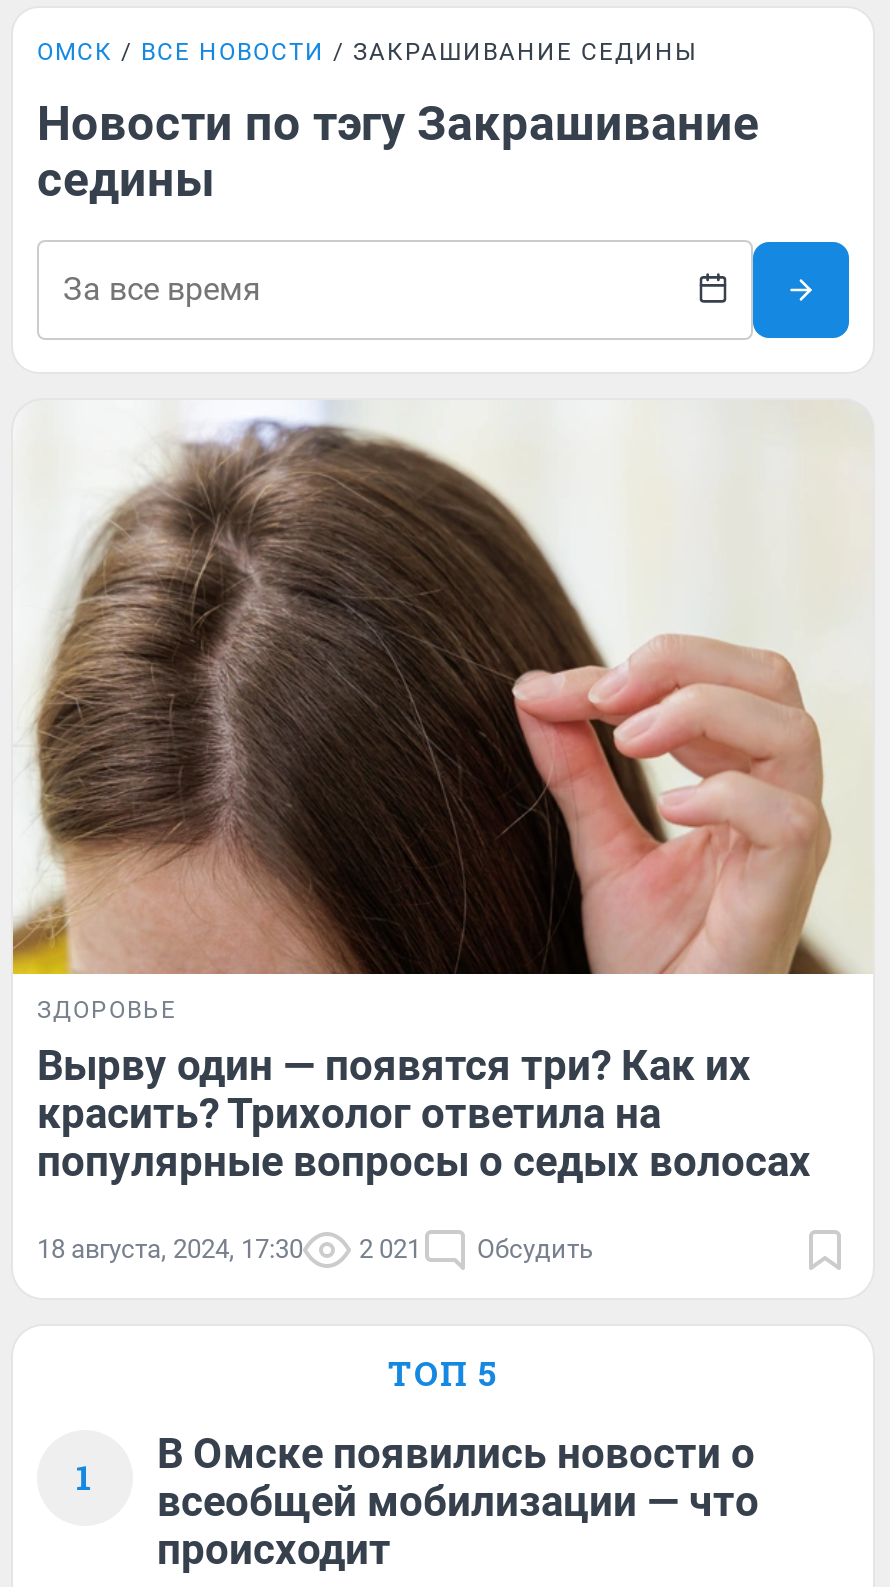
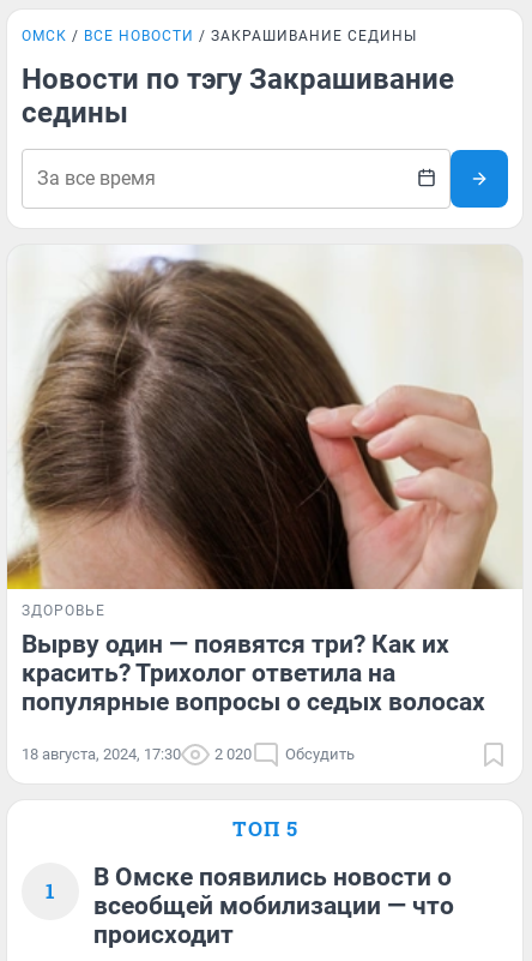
[37,1233,593,1263] 18 августа, 2024, 17:30 2 021 Обсудить -> [22,745,355,763] 18 августа, 2024, 17:30 2 020 Обсудить

